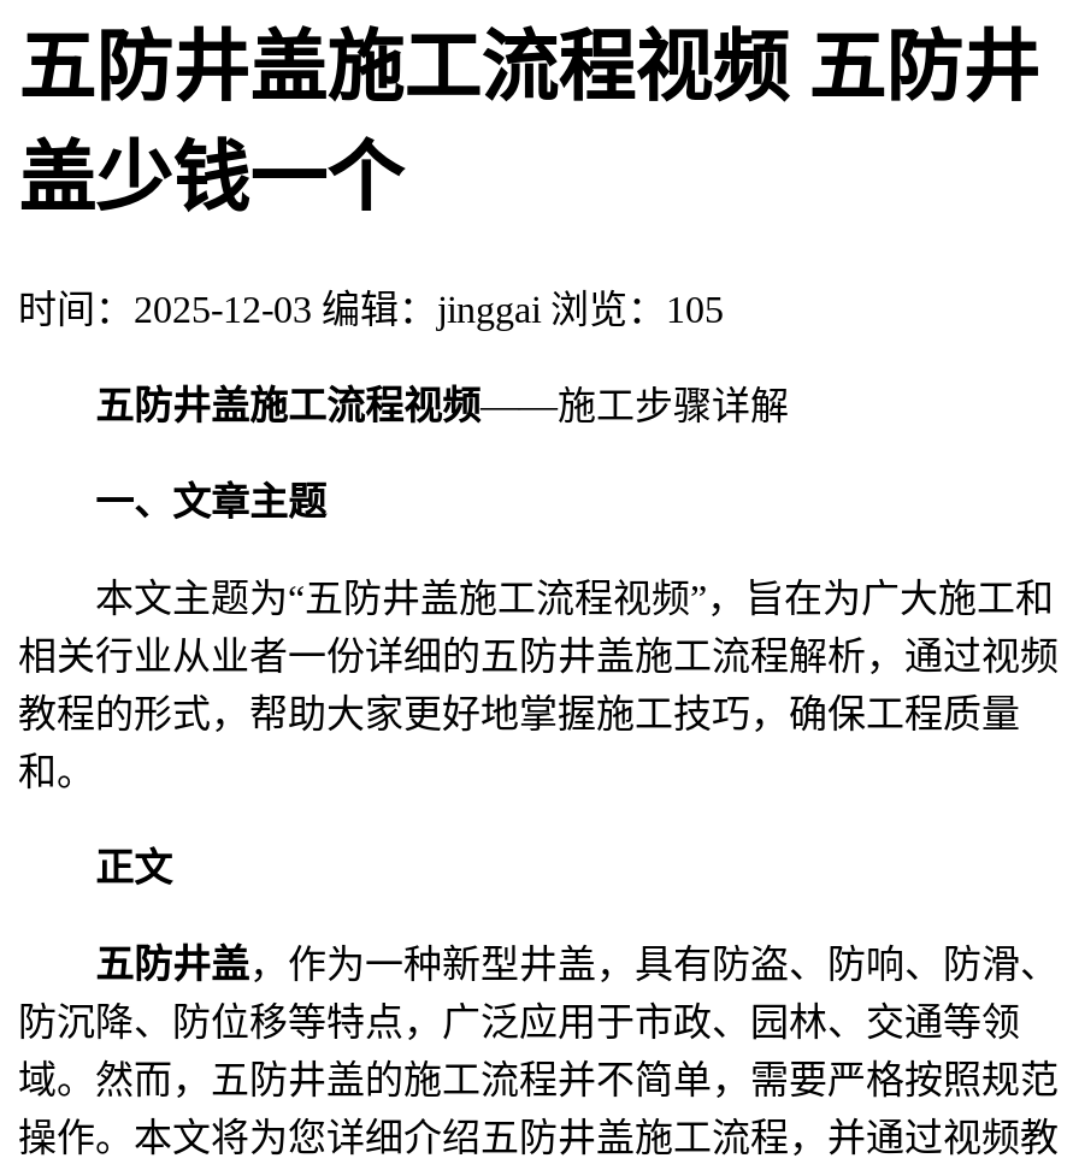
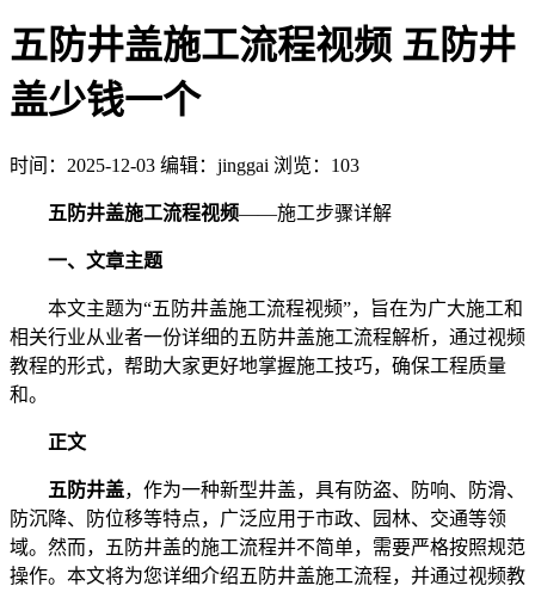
[18,290,724,331] 时间：2025-12-03 编辑：jinggai 浏览：105 -> [10,156,359,176] 时间：2025-12-03 编辑：jinggai 浏览：103

